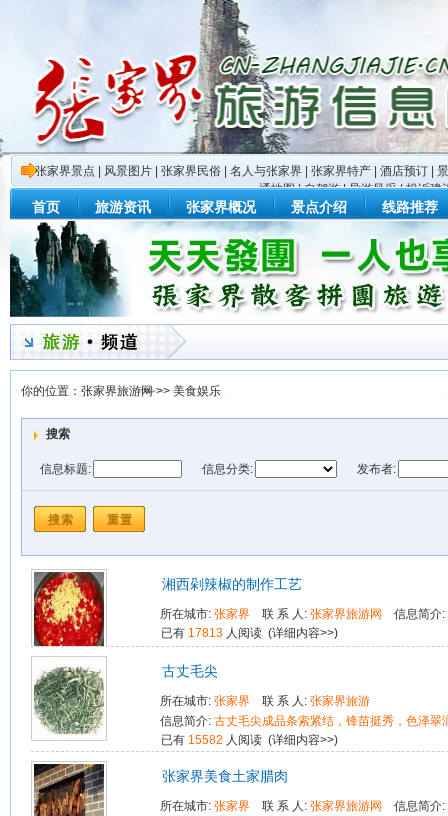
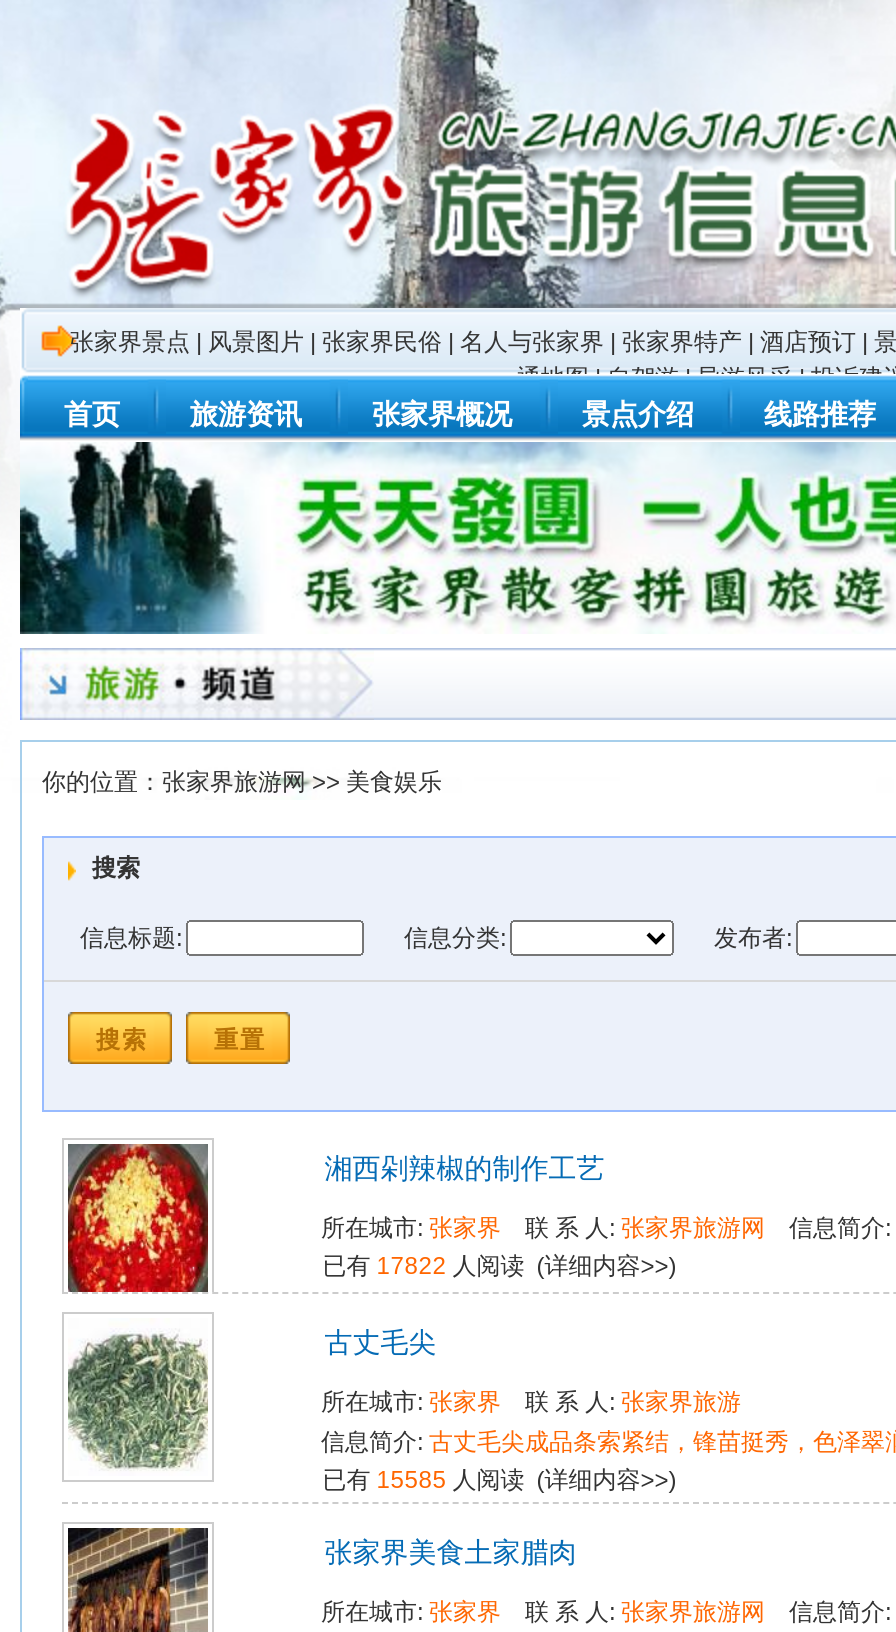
[161,626,338,640] 已有17813人阅读 (详细内容>>) -> [322,1252,676,1280] 已有17822人阅读 (详细内容>>)
[161,733,338,747] 已有15582人阅读 (详细内容>>) -> [322,1466,676,1494] 已有15585人阅读 (详细内容>>)

